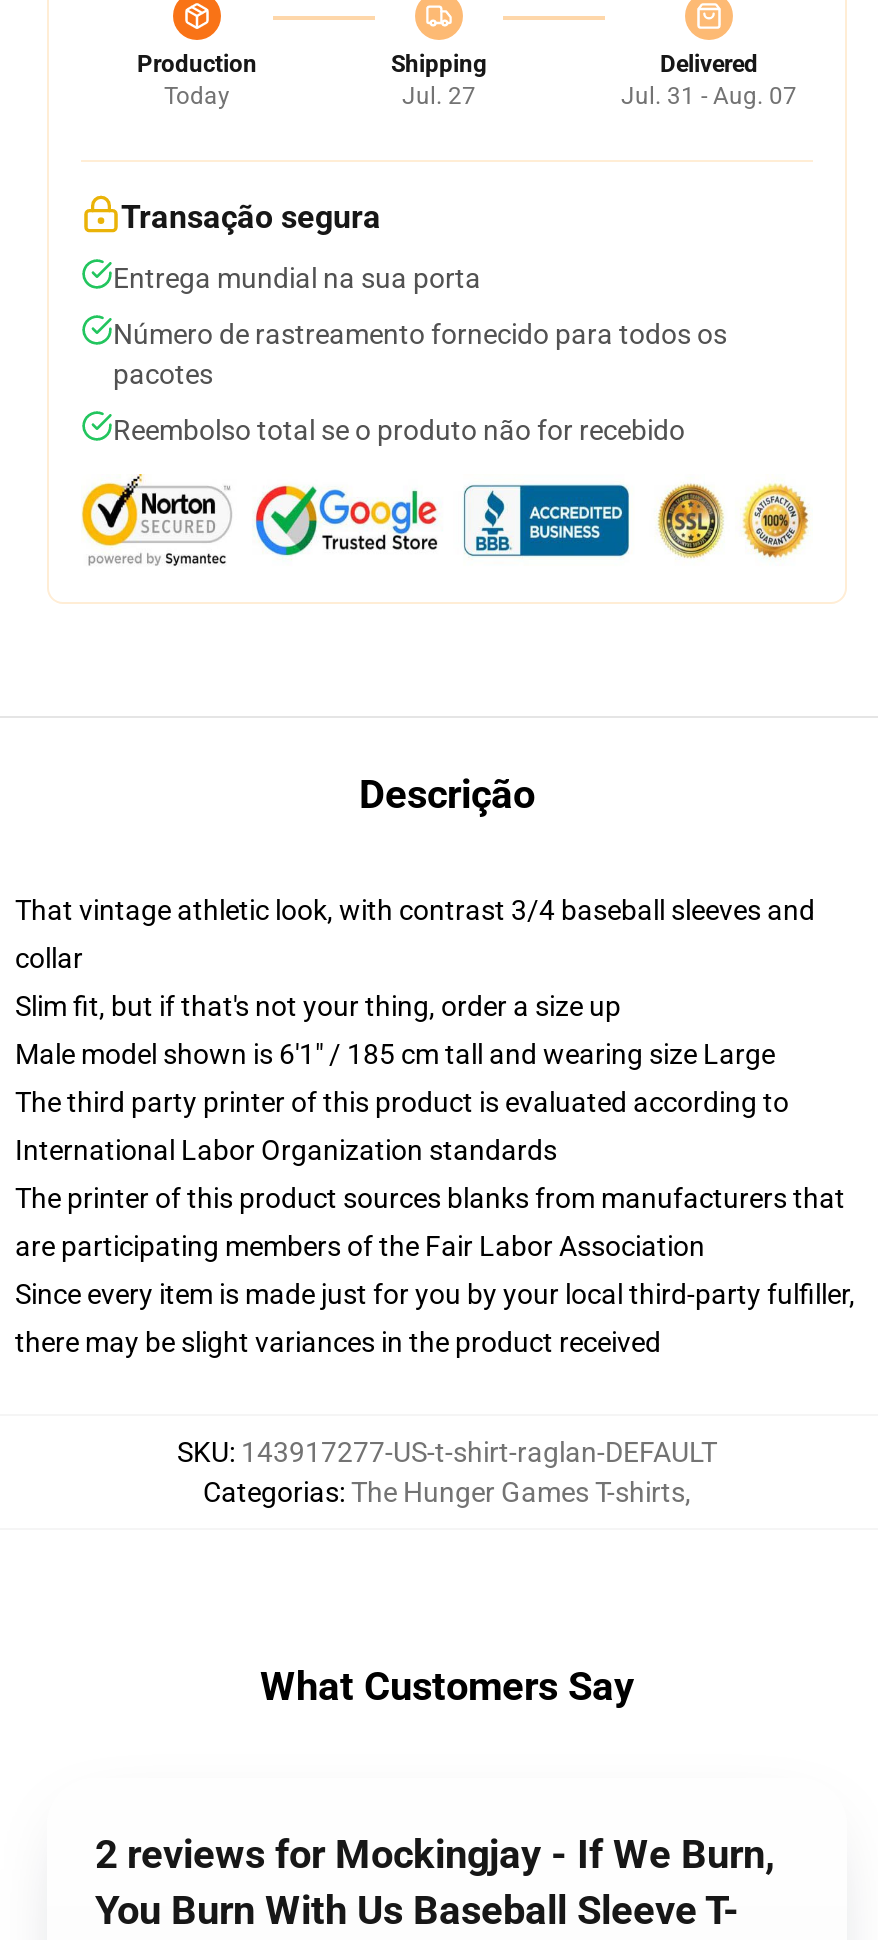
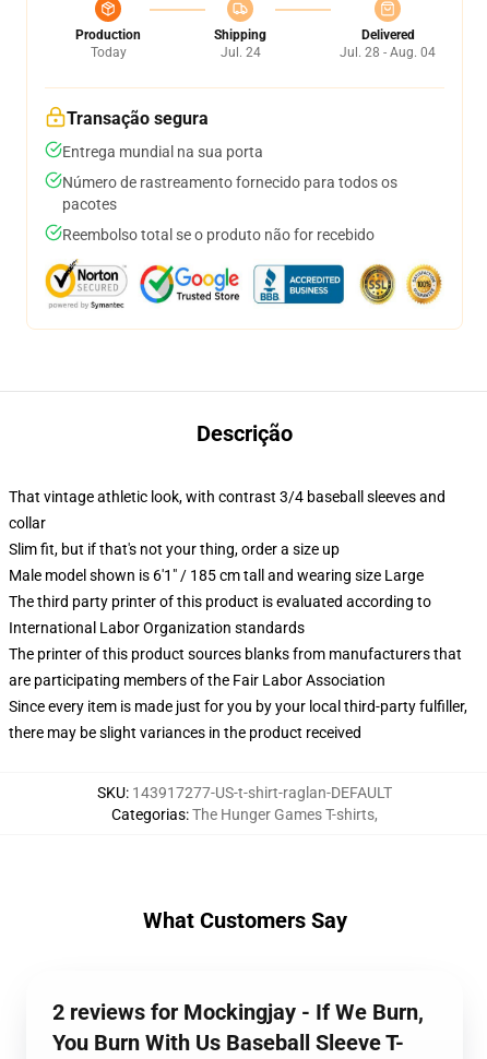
[402,82,476,110] Jul. 27 -> [220,45,260,60] Jul. 24
[621,82,797,110] Jul. 31 - Aug. 07 -> [340,45,436,60] Jul. 28 - Aug. 04

